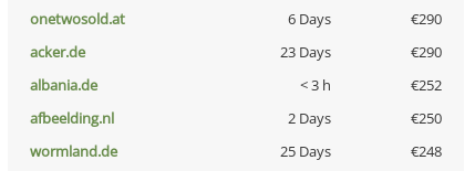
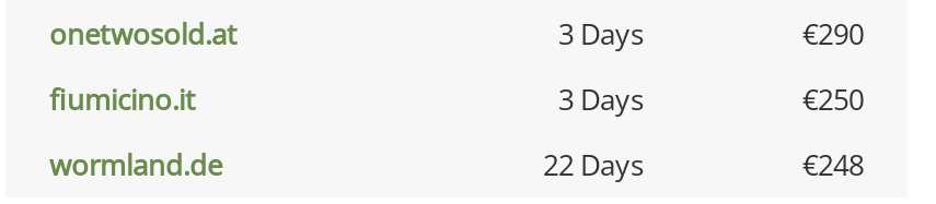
[287,9,331,29] 6 Days -> [558,14,644,53] 3 Days
[30,42,442,128] acker.de | 23 Days | €290 | albania.de | < 3 h | €252 | afbeelding.nl | 2 Days -> [49,80,644,119] fiumicino.it | 3 Days
[280,141,331,161] 25 Days -> [543,145,644,184] 22 Days

